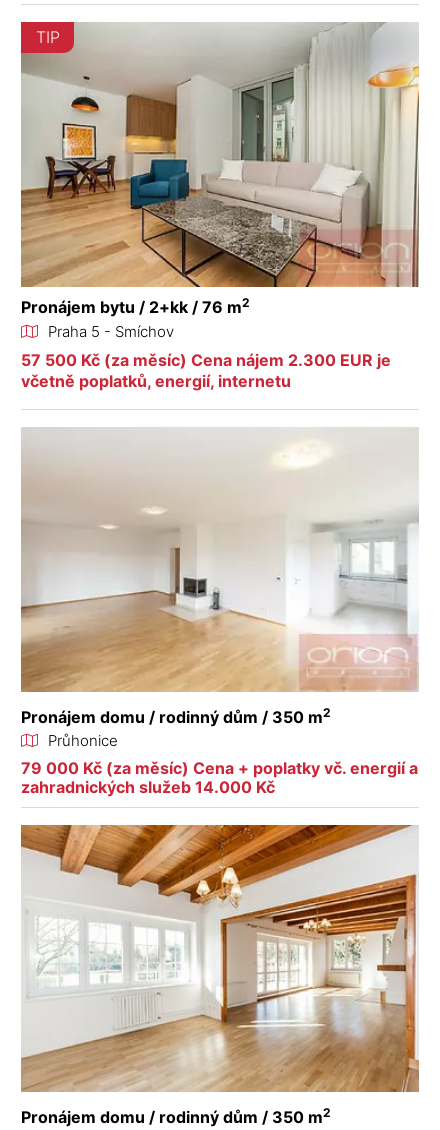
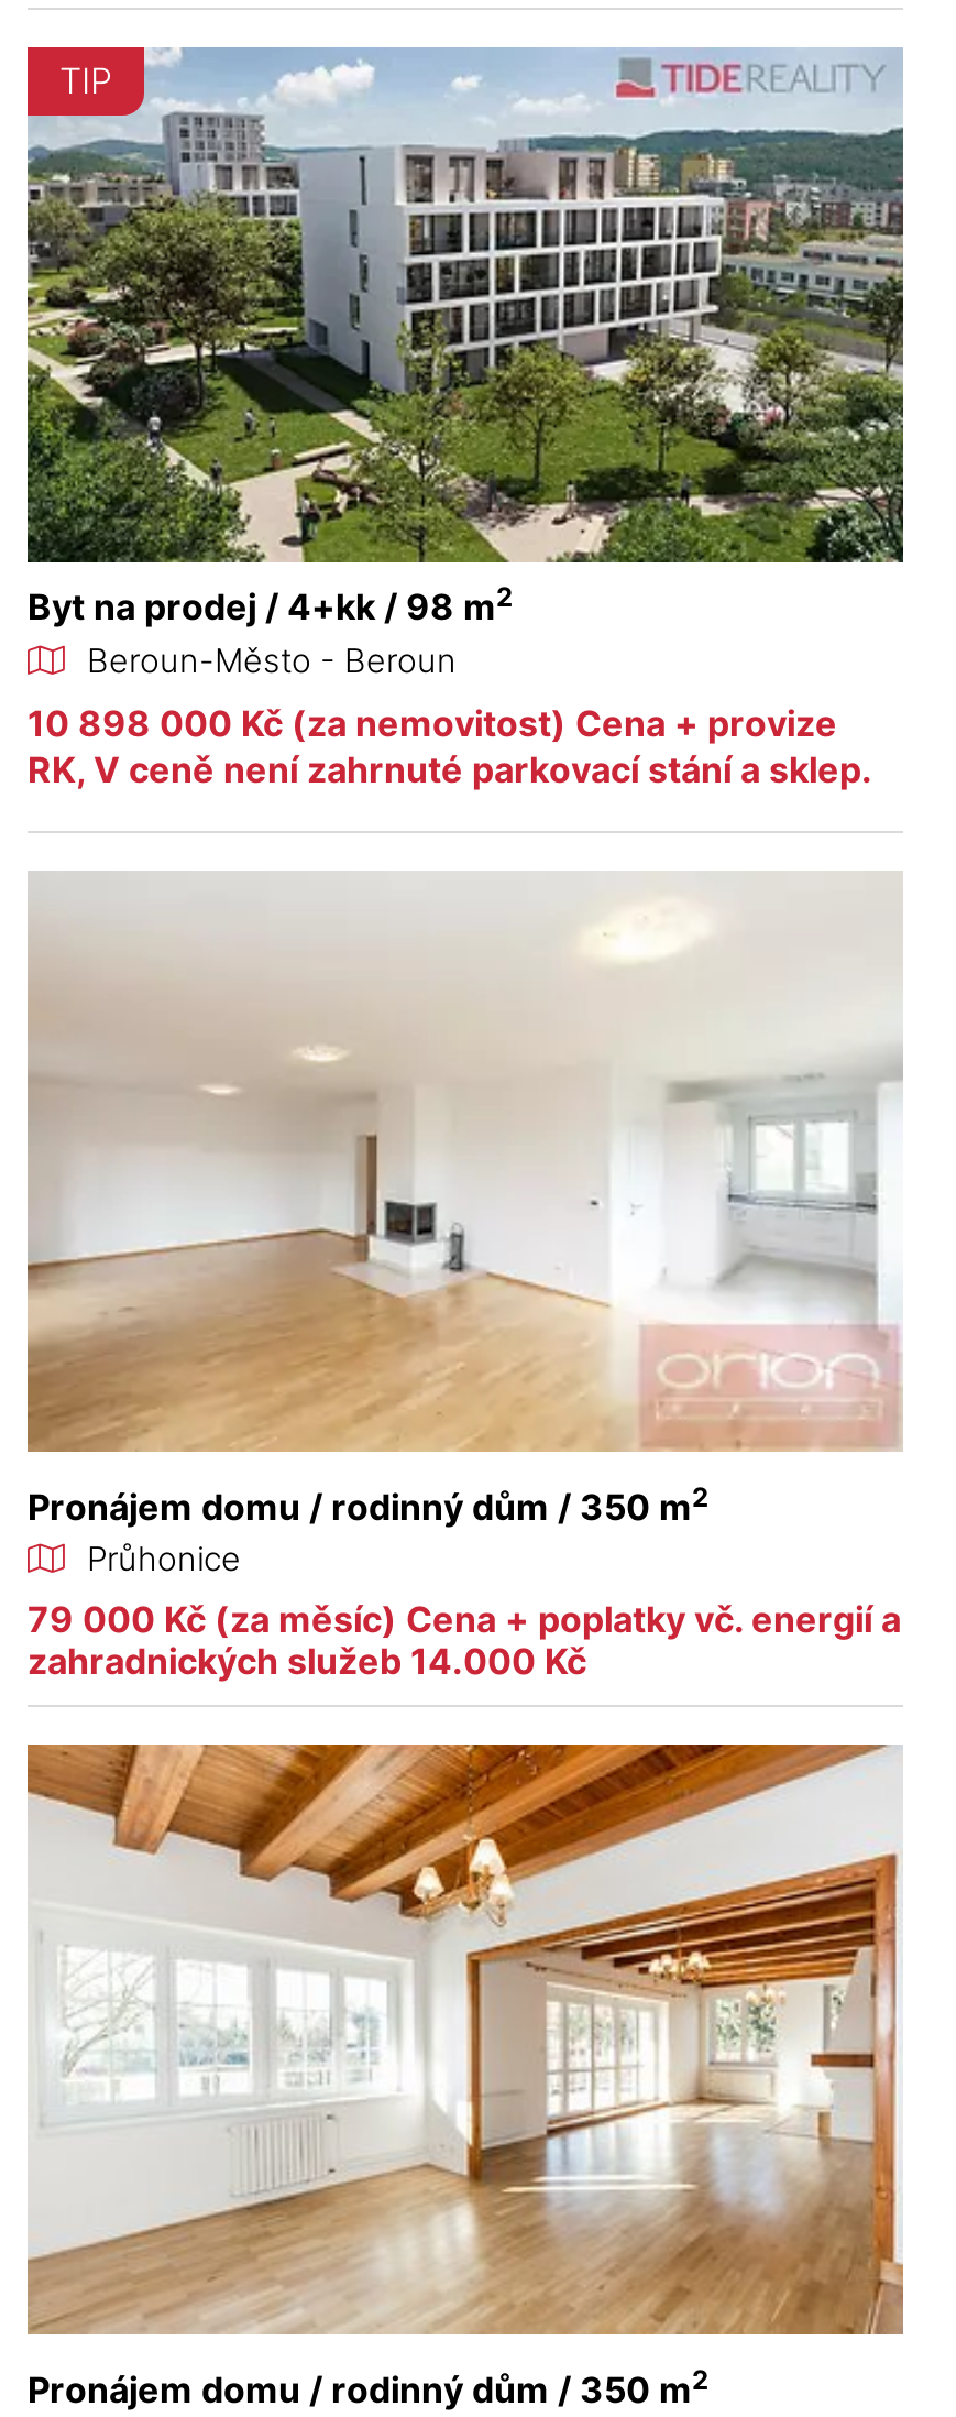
[20,22,420,391] [image] | Pronájem bytu / 2+kk / 76 m2 | Praha 5 - Smíchov | 57 500 Kč (za měsíc) Cena nájem 2.300 EUR je | včetně poplatků, energií, internetu -> [25,47,905,790] [image] | Byt na prodej / 4+kk / 98 m2 | Beroun-Město - Beroun | 10 898 000 Kč (za nemovitost) Cena + provize | RK, V ceně není zahrnuté parkovací stání a sklep.

